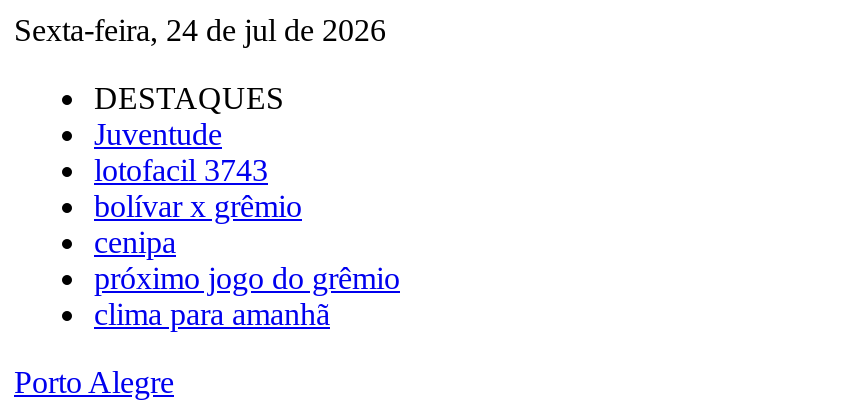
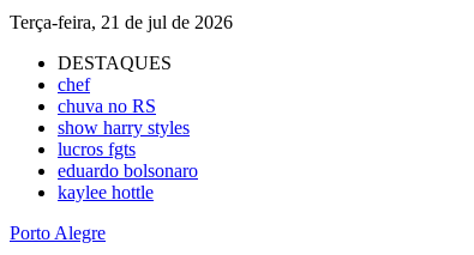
[14,13,386,47] Sexta-feira, 24 de jul de 2026 -> [10,12,233,32] Terça-feira, 21 de jul de 2026
[94,117,400,331] Juventude | lotofacil 3743 | bolívar x grêmio | cenipa | próximo jogo do grêmio | clima para amanhã -> [58,74,198,202] chef | chuva no RS | show harry styles | lucros fgts | eduardo bolsonaro | kaylee hottle

